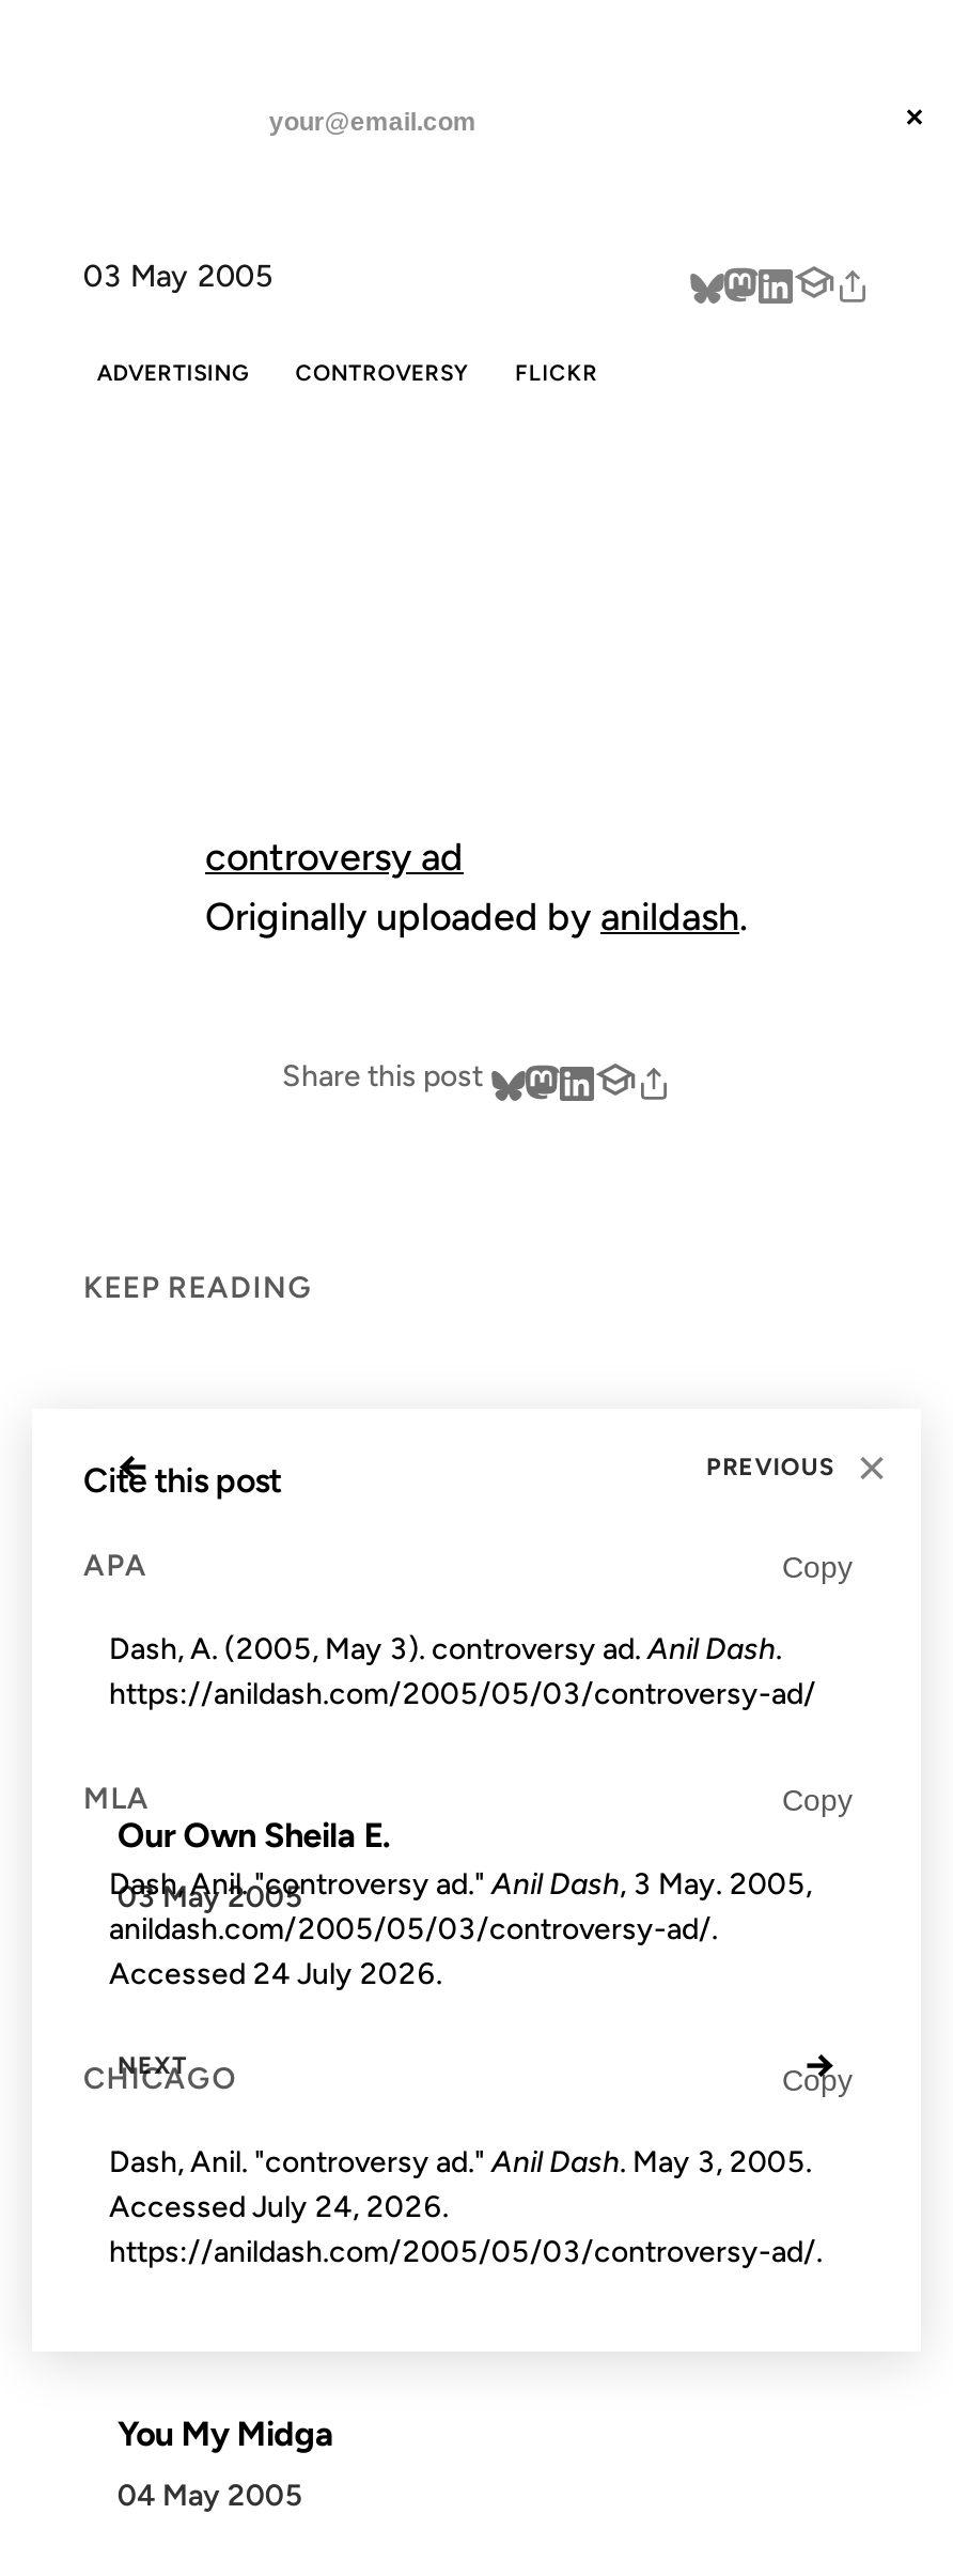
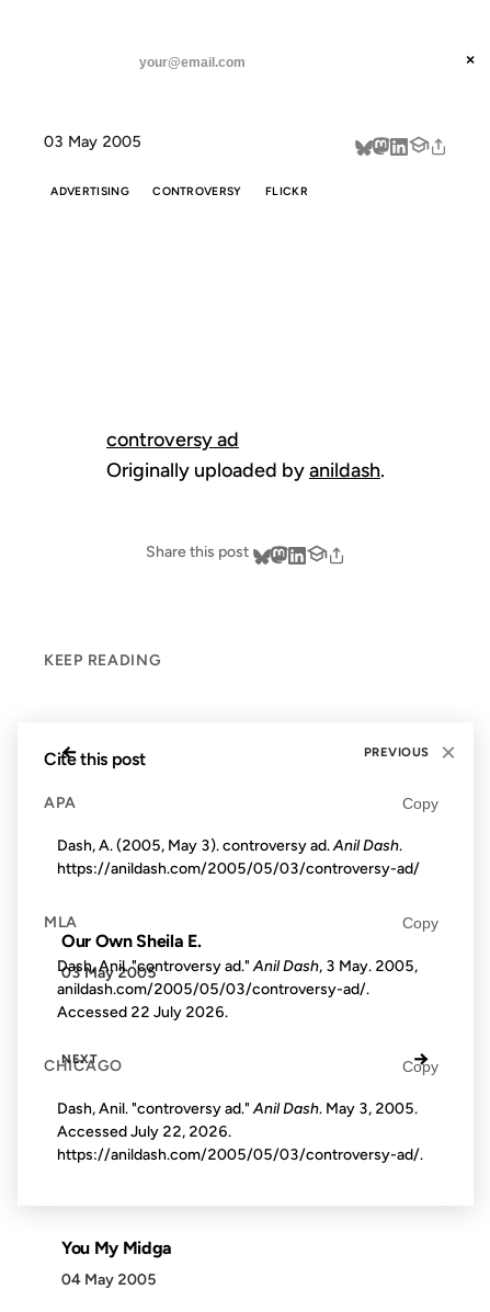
[109,1956,442,1992] Accessed 24 July 2026. -> [57,1003,228,1021] Accessed 22 July 2026.
[109,2190,449,2226] Accessed July 24, 2026. -> [57,1123,231,1141] Accessed July 22, 2026.

